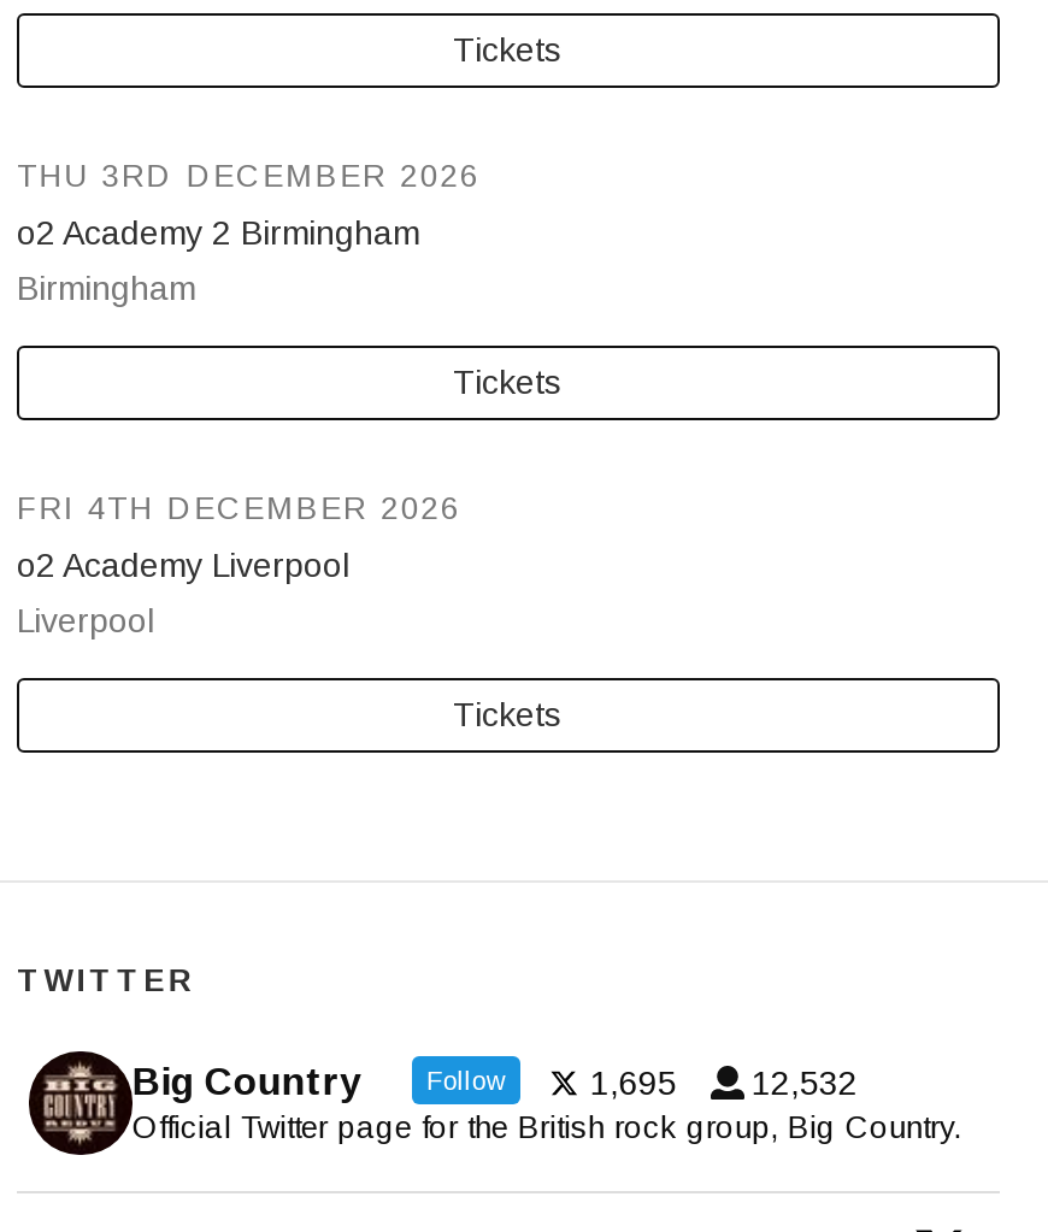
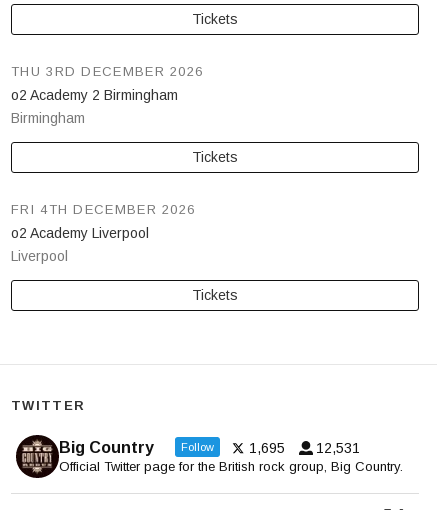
[590,1064,857,1102] 1,695 12,532 -> [249,440,360,456] 1,695 12,531

